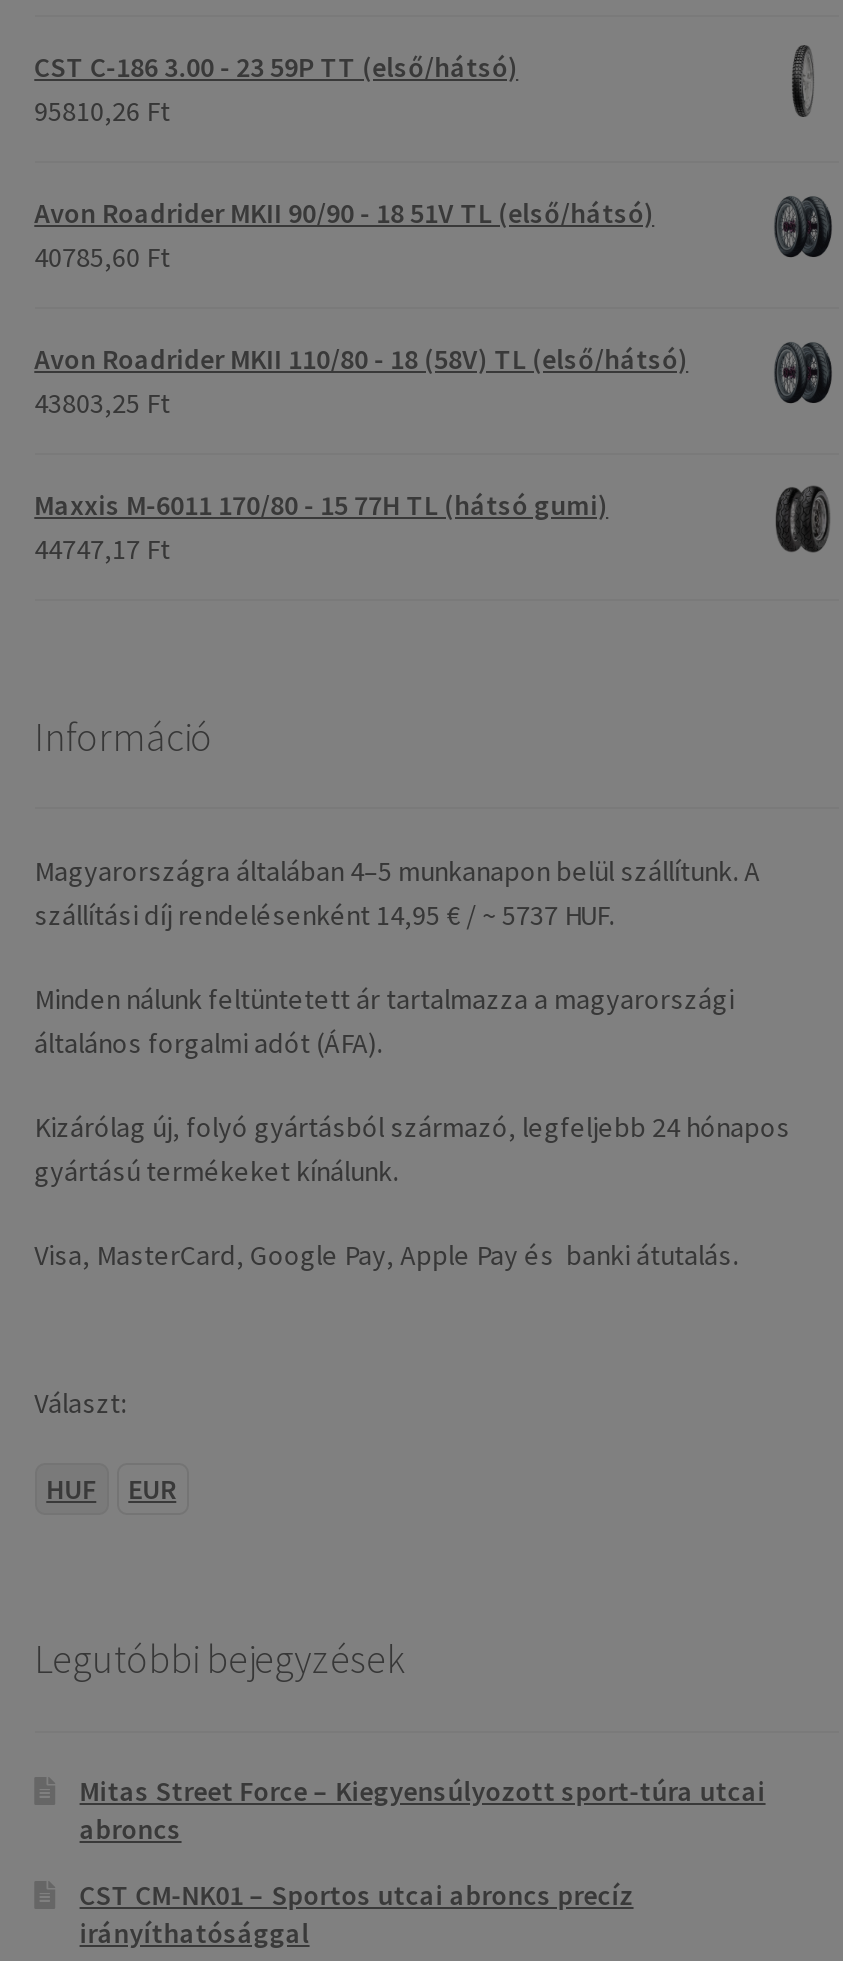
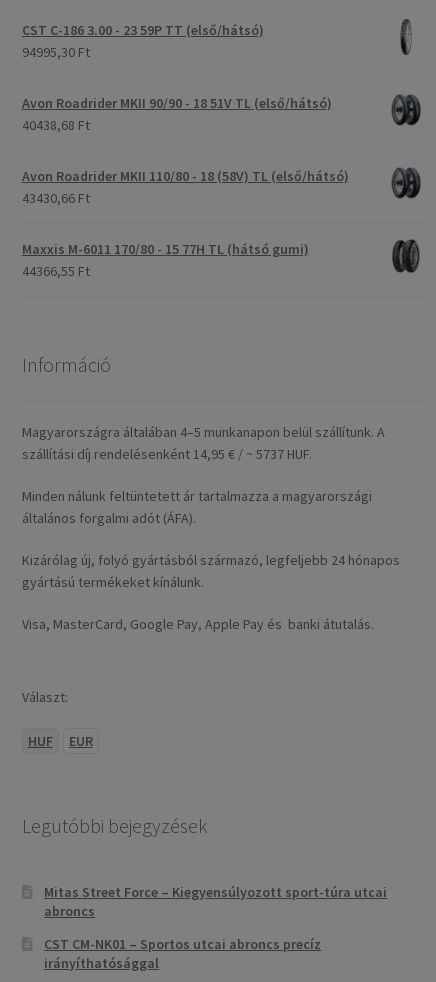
[34,92,170,128] 95810,26 Ft -> [22,43,90,61] 94995,30 Ft
[34,238,170,274] 40785,60 Ft -> [22,116,90,134] 40438,68 Ft
[34,384,170,420] 43803,25 Ft -> [22,189,90,207] 43430,66 Ft
[34,530,170,566] 44747,17 Ft -> [22,262,90,280] 44366,55 Ft

